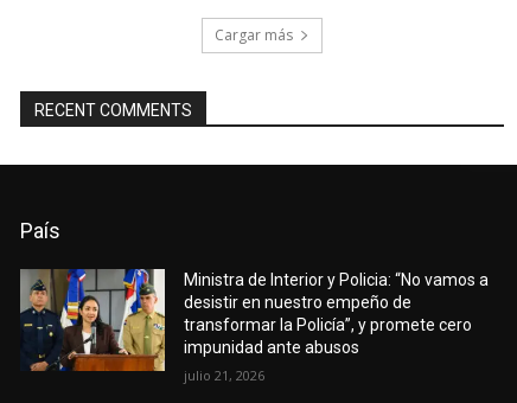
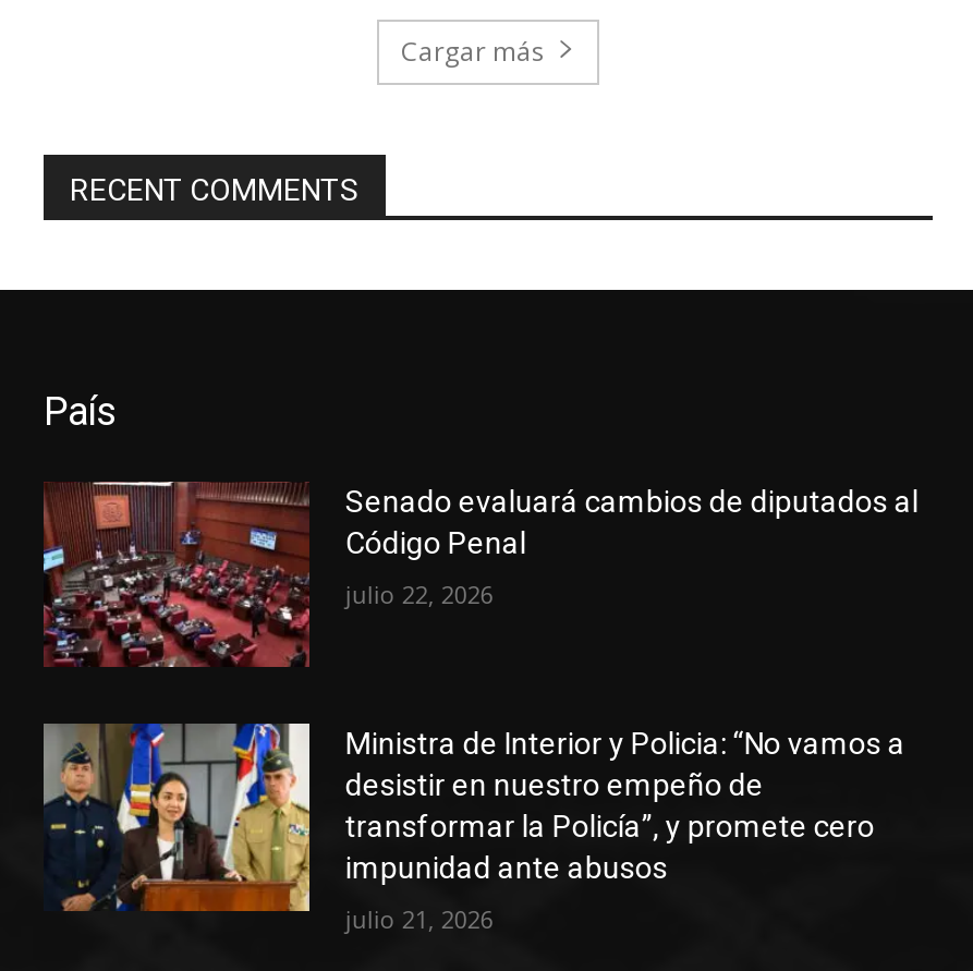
none -> [41,481,918,670] [image] | Senado evaluará cambios de diputados al | Código Penal | julio 22, 2026

